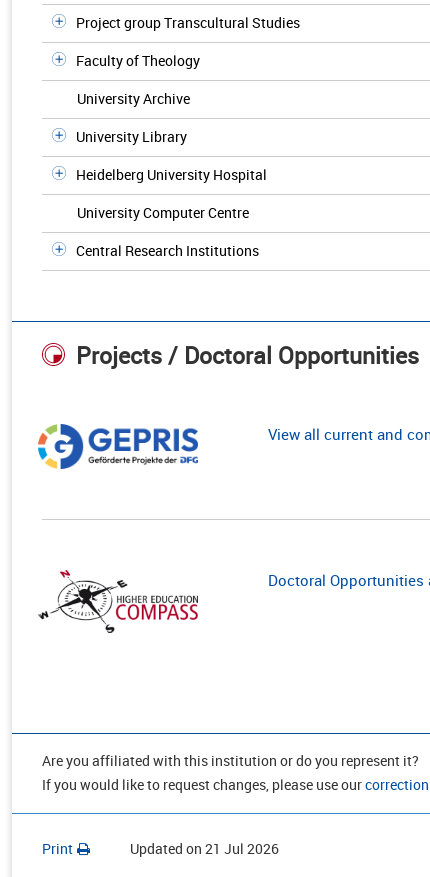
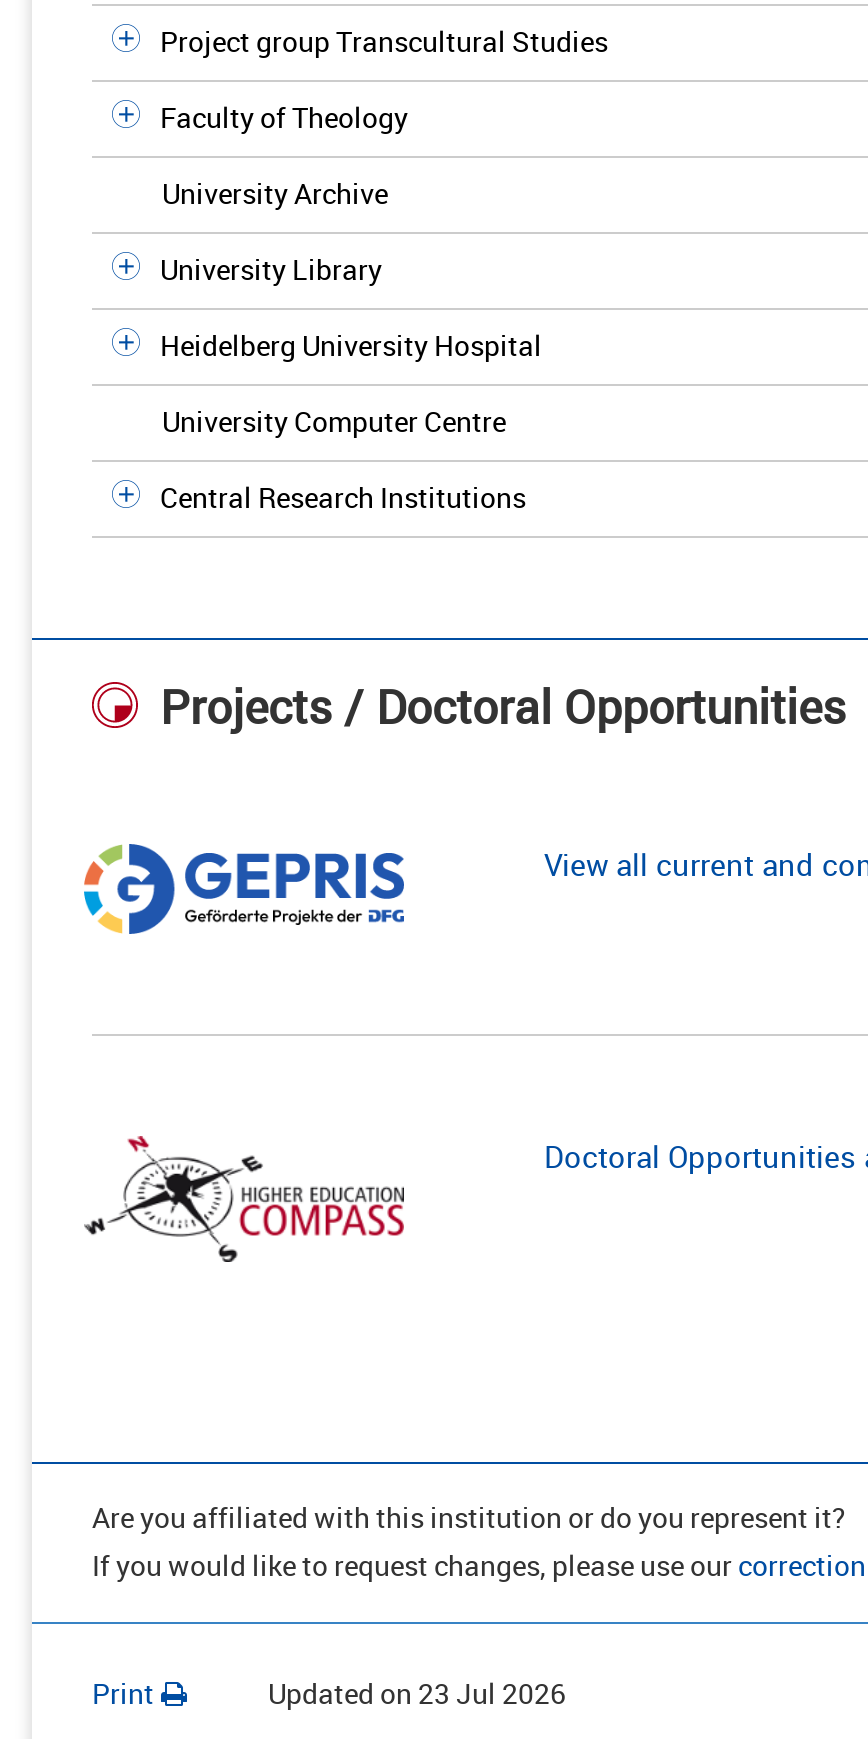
[130,839,279,858] Updated on 21 Jul 2026 -> [268,1674,566,1712] Updated on 23 Jul 2026

